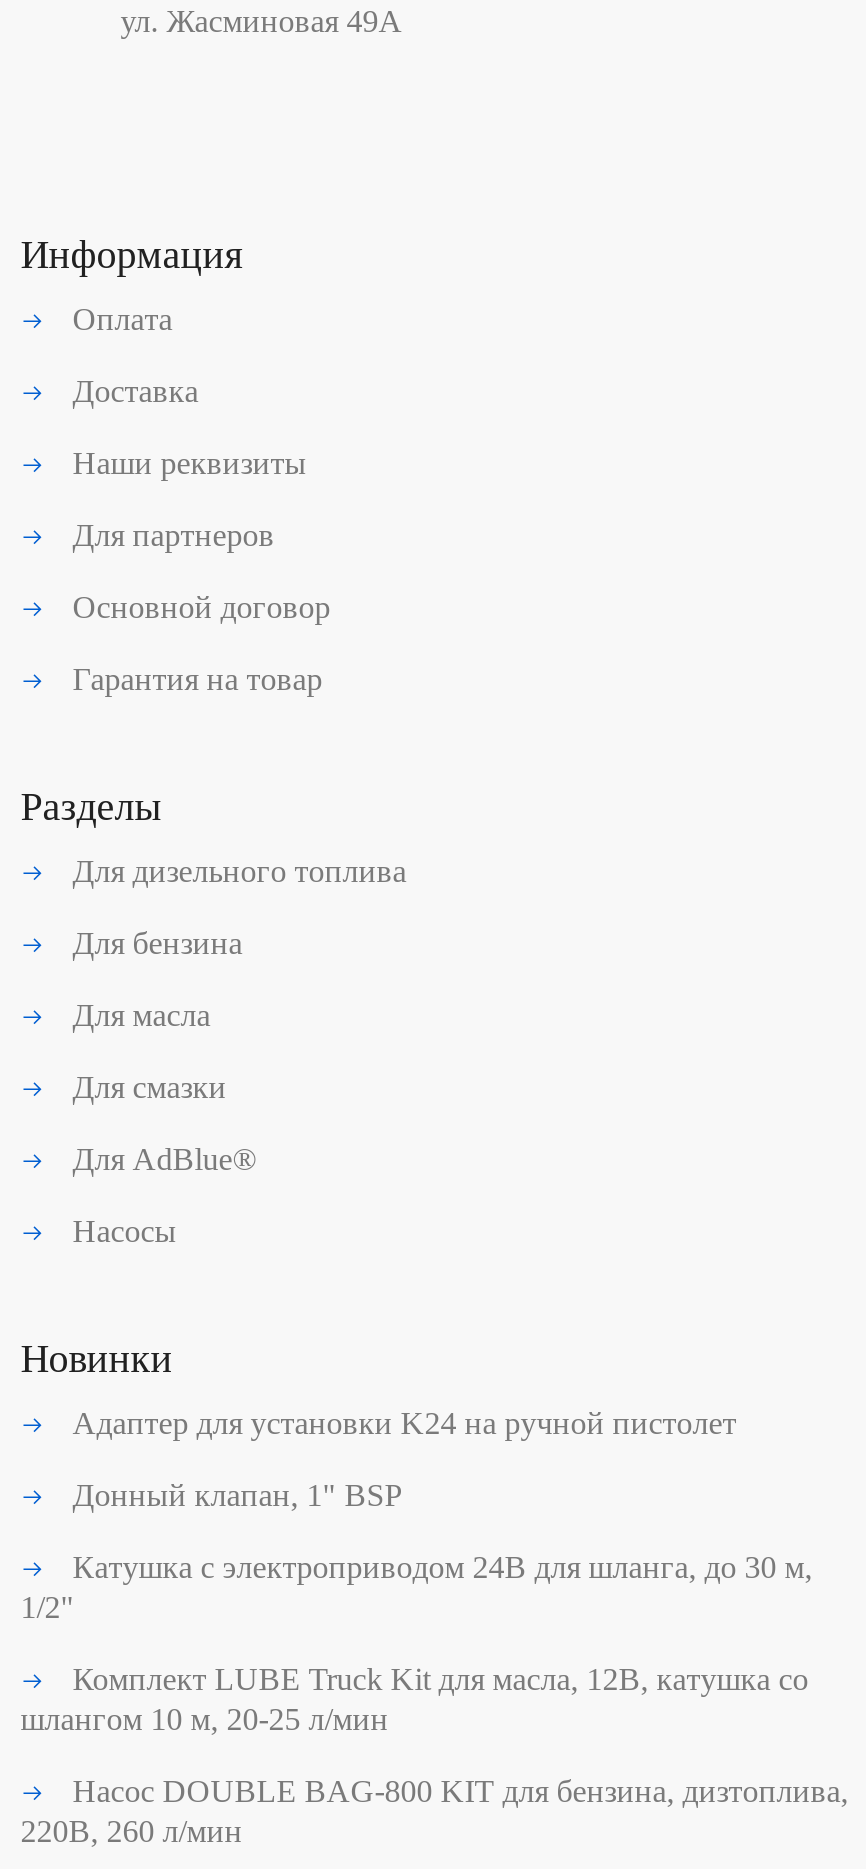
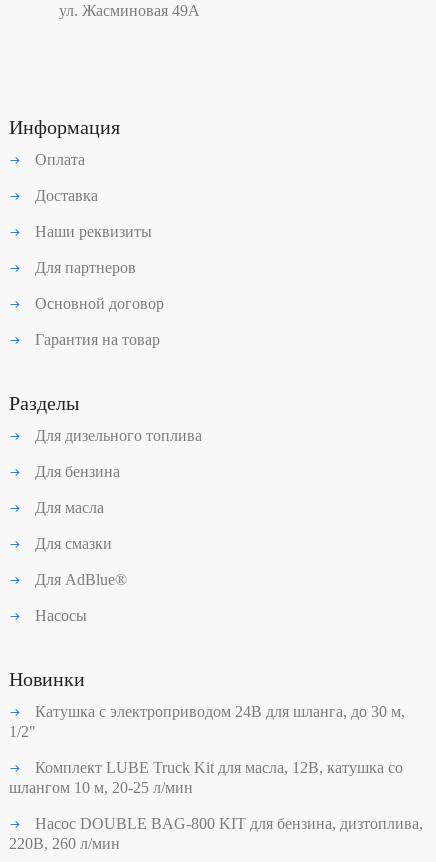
[64,1407,736,1513] Адаптер для установки K24 на ручной пистолет | Донный клапан, 1" BSP -> none

